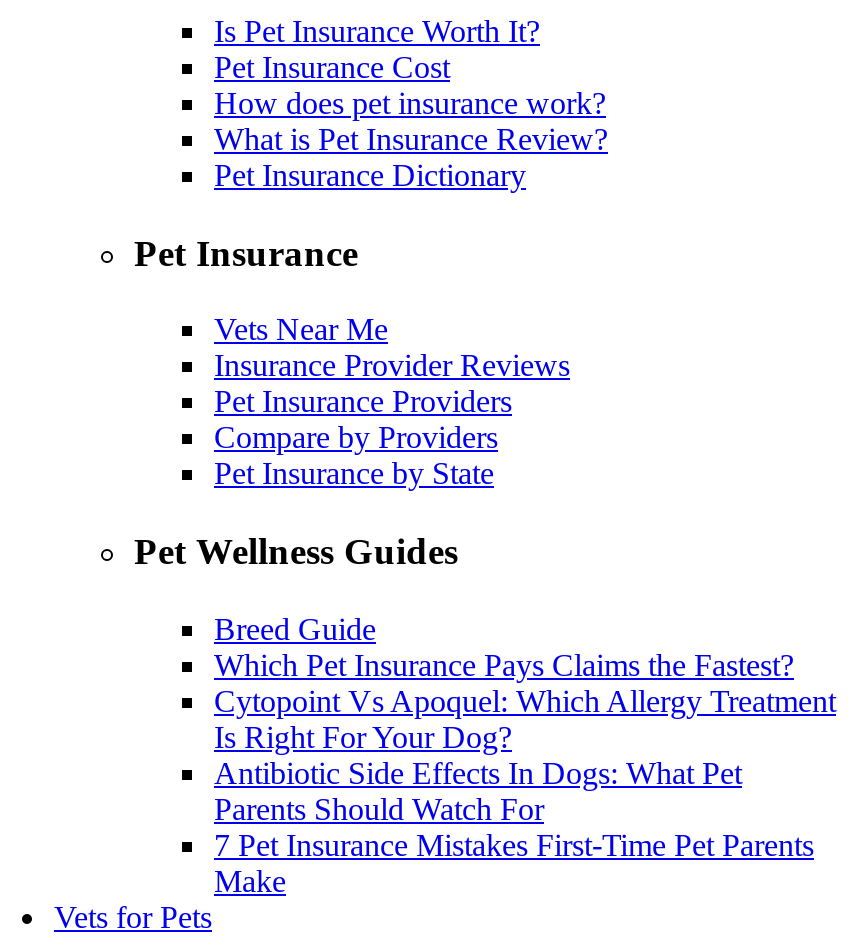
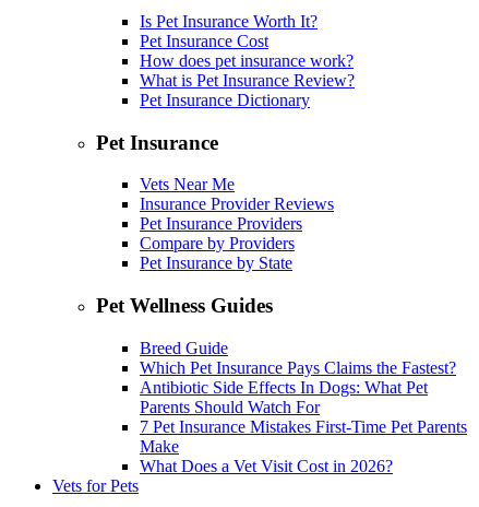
[214,684,836,754] Cytopoint Vs Apoquel: Which Allergy Treatment | Is Right For Your Dog? -> none
moved [214,756,814,898] -> [140,378,467,455]: Antibiotic Side Effects In Dogs: What Pet | Parents Should Watch For | 7 Pet Insurance Mistakes First-Time Pet Parents | Make
none -> [140,457,393,475] What Does a Vet Visit Cost in 2026?

